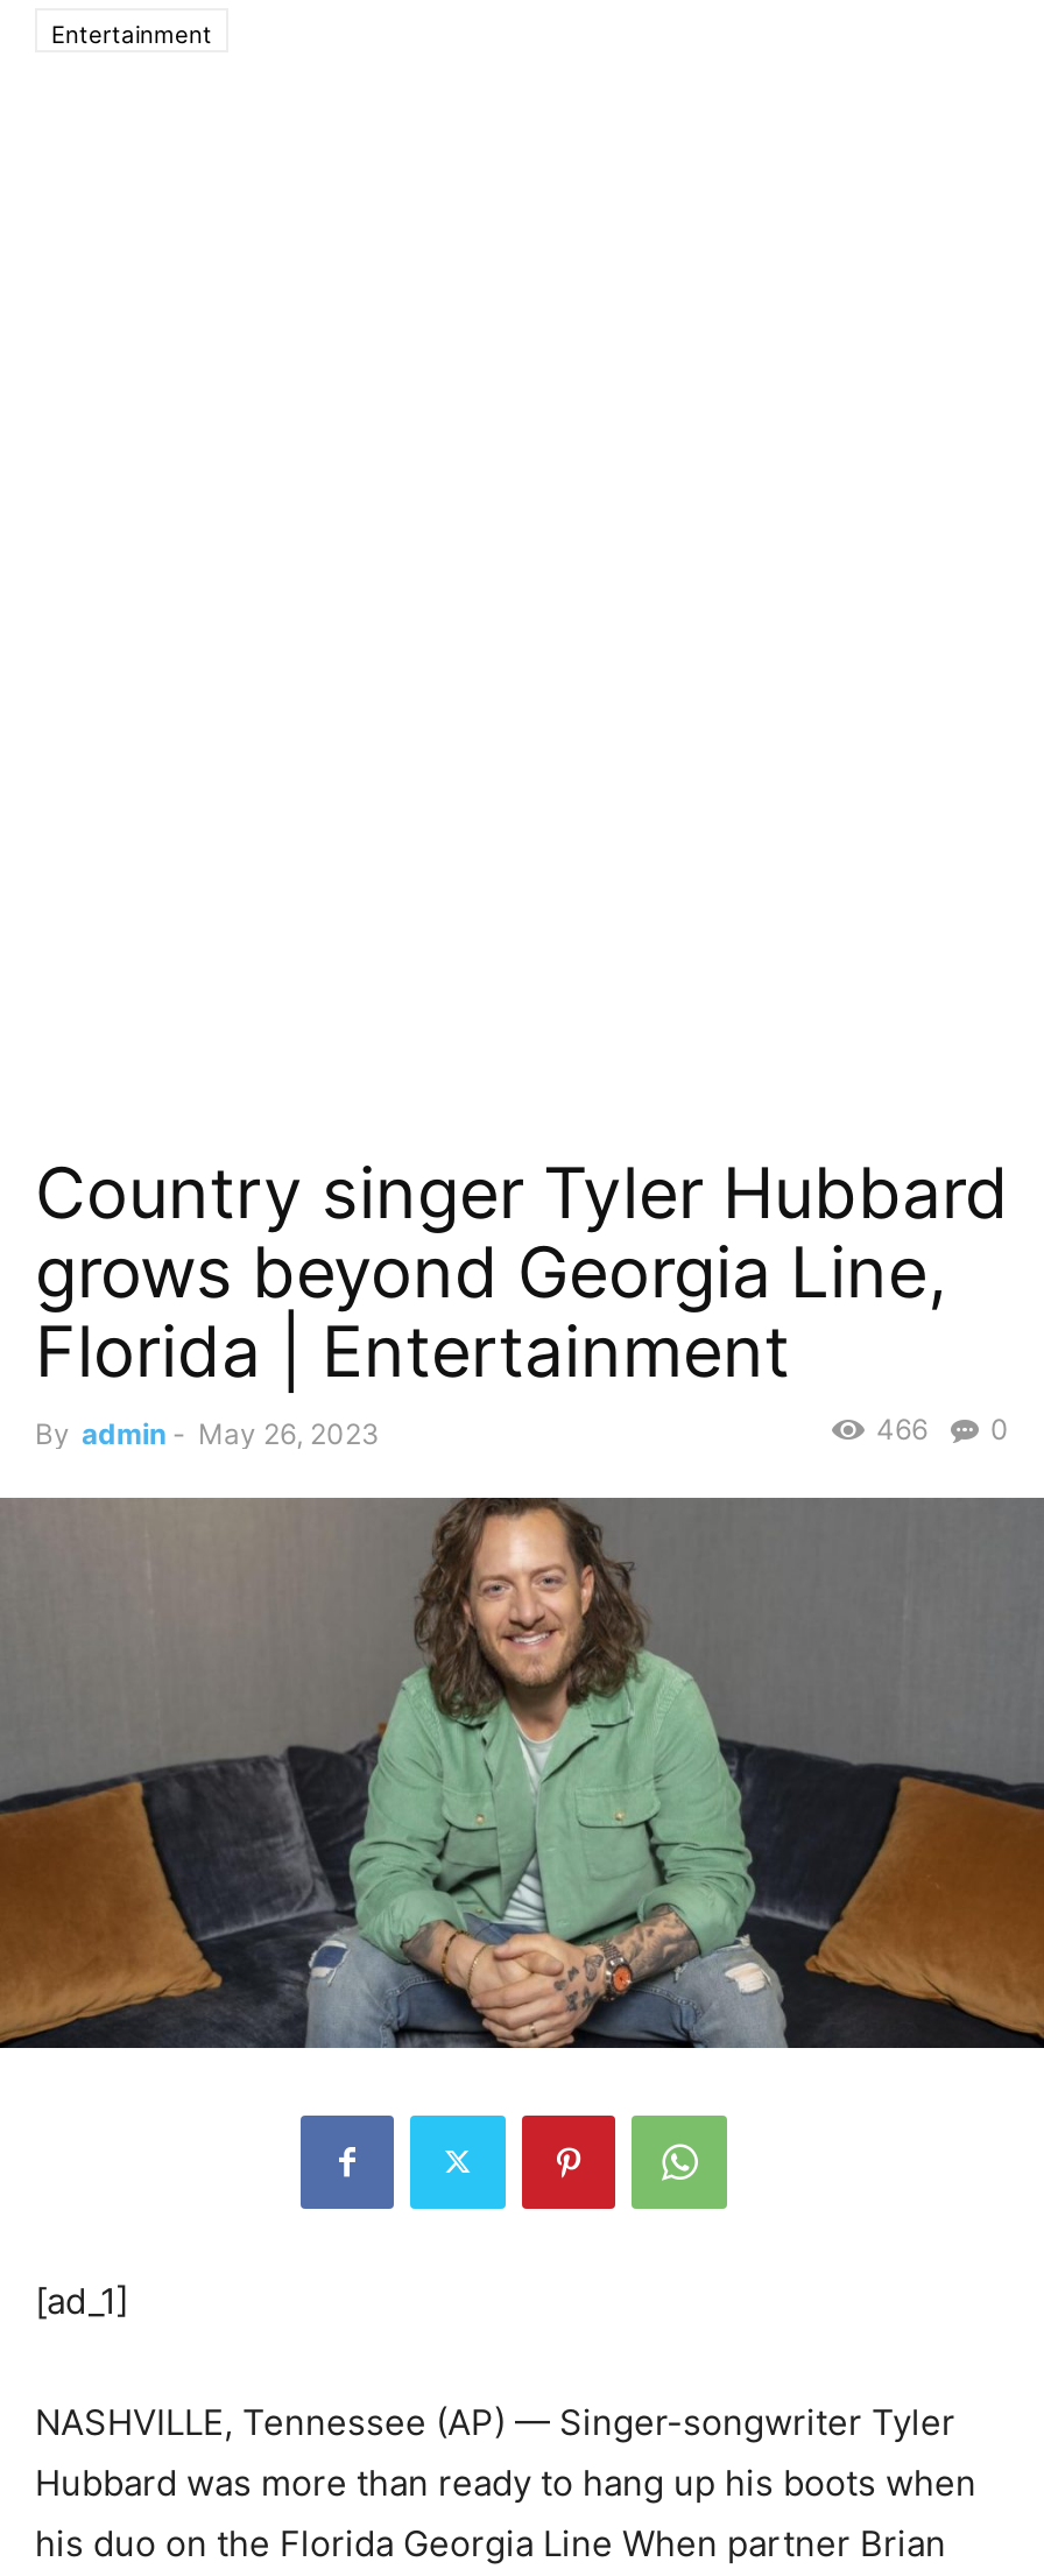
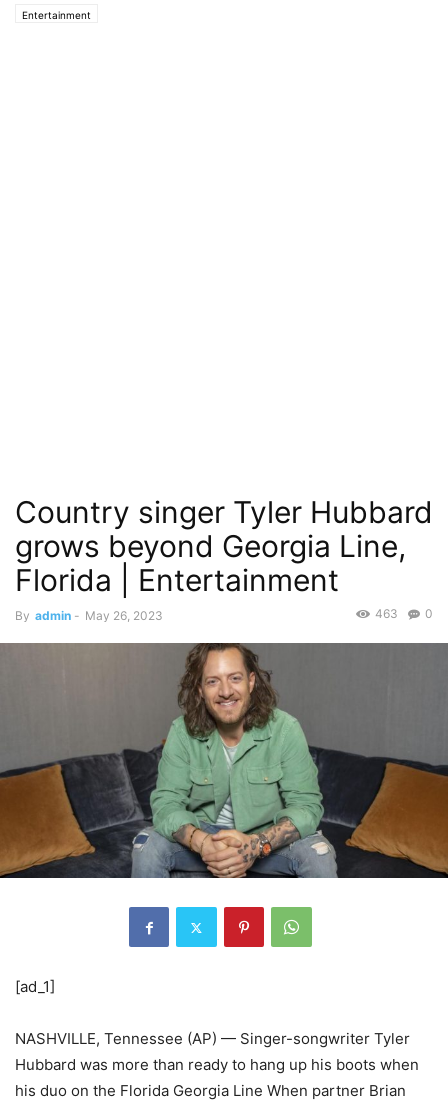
[876,1412,1009,1447] 466 0 -> [375,606,433,621] 463 0

